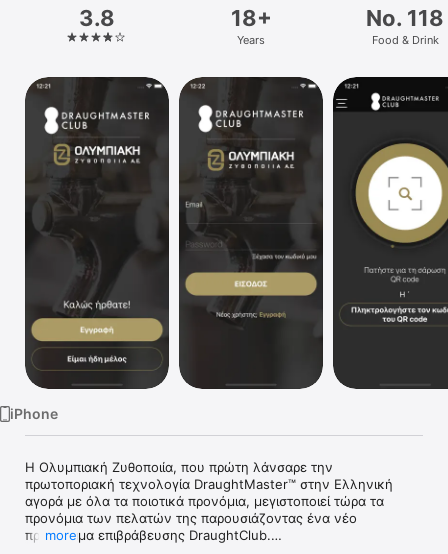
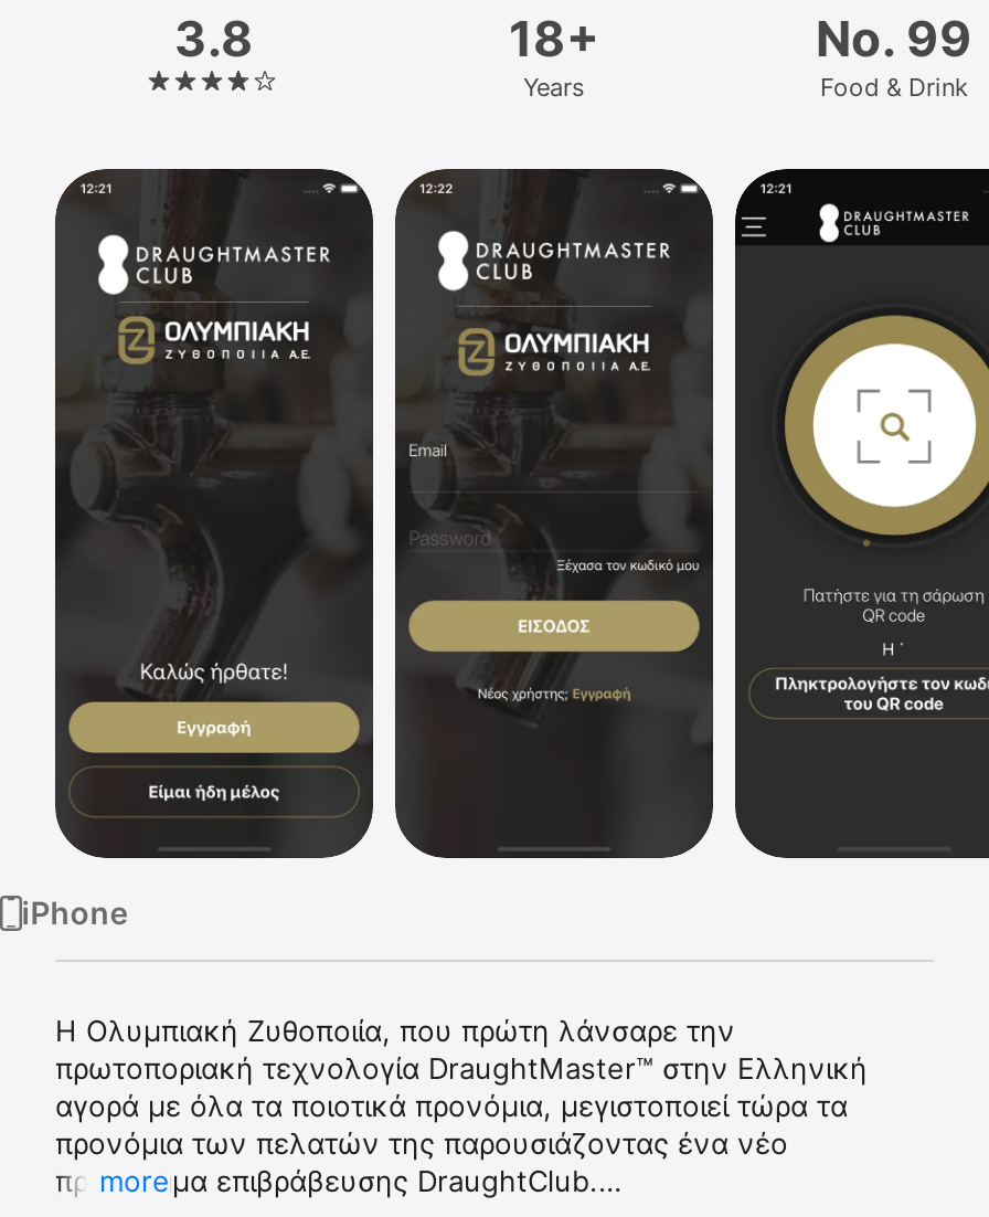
[366,5,444,31] No. 118 -> [816,10,972,67] No. 99

